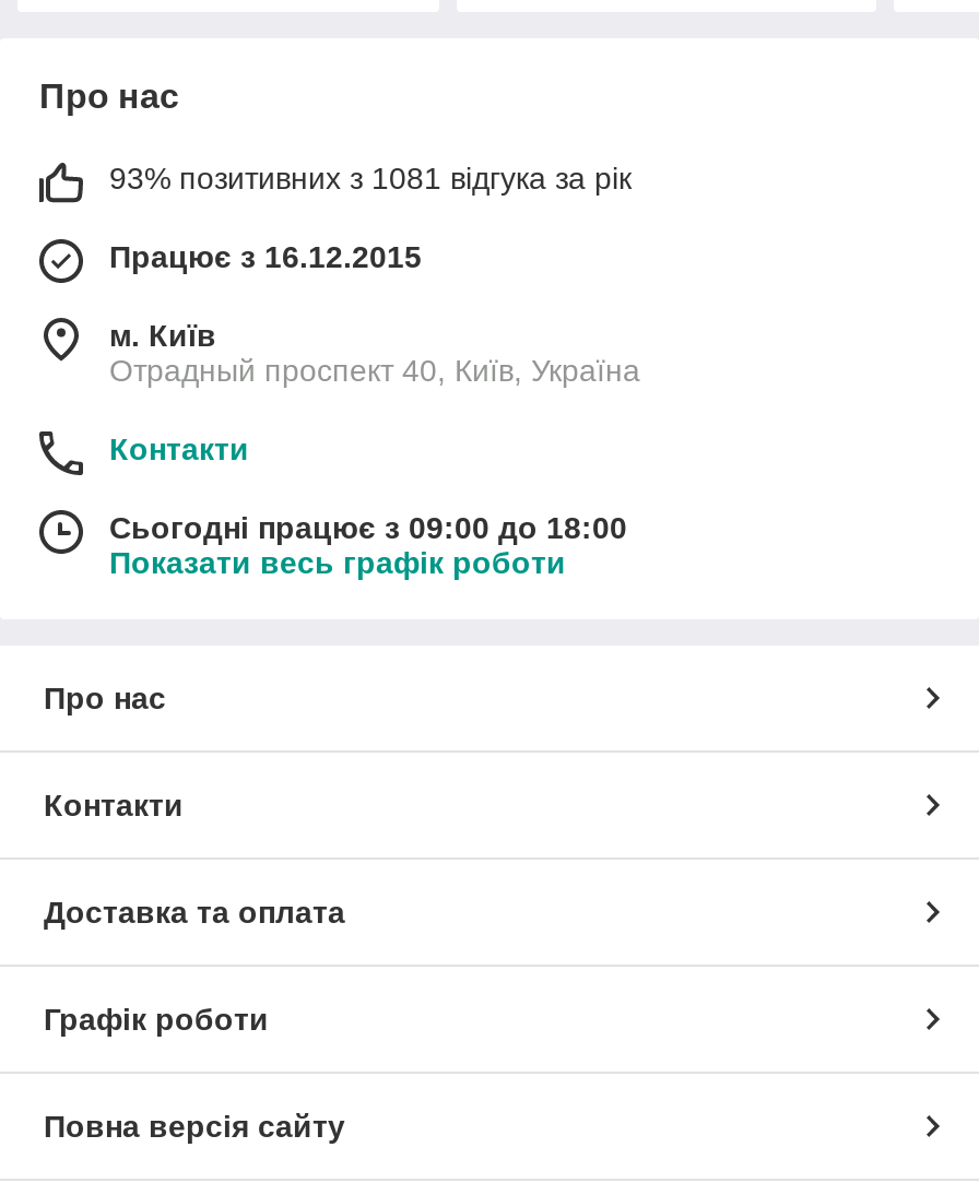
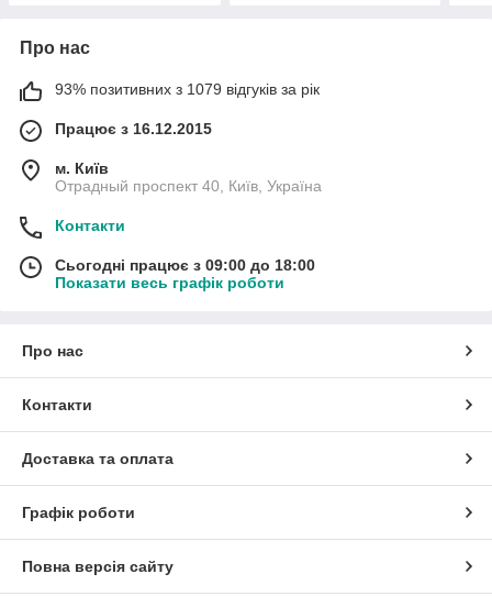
[109,160,632,195] 93% позитивних з 1081 відгука за рік -> [55,80,320,98] 93% позитивних з 1079 відгуків за рік

